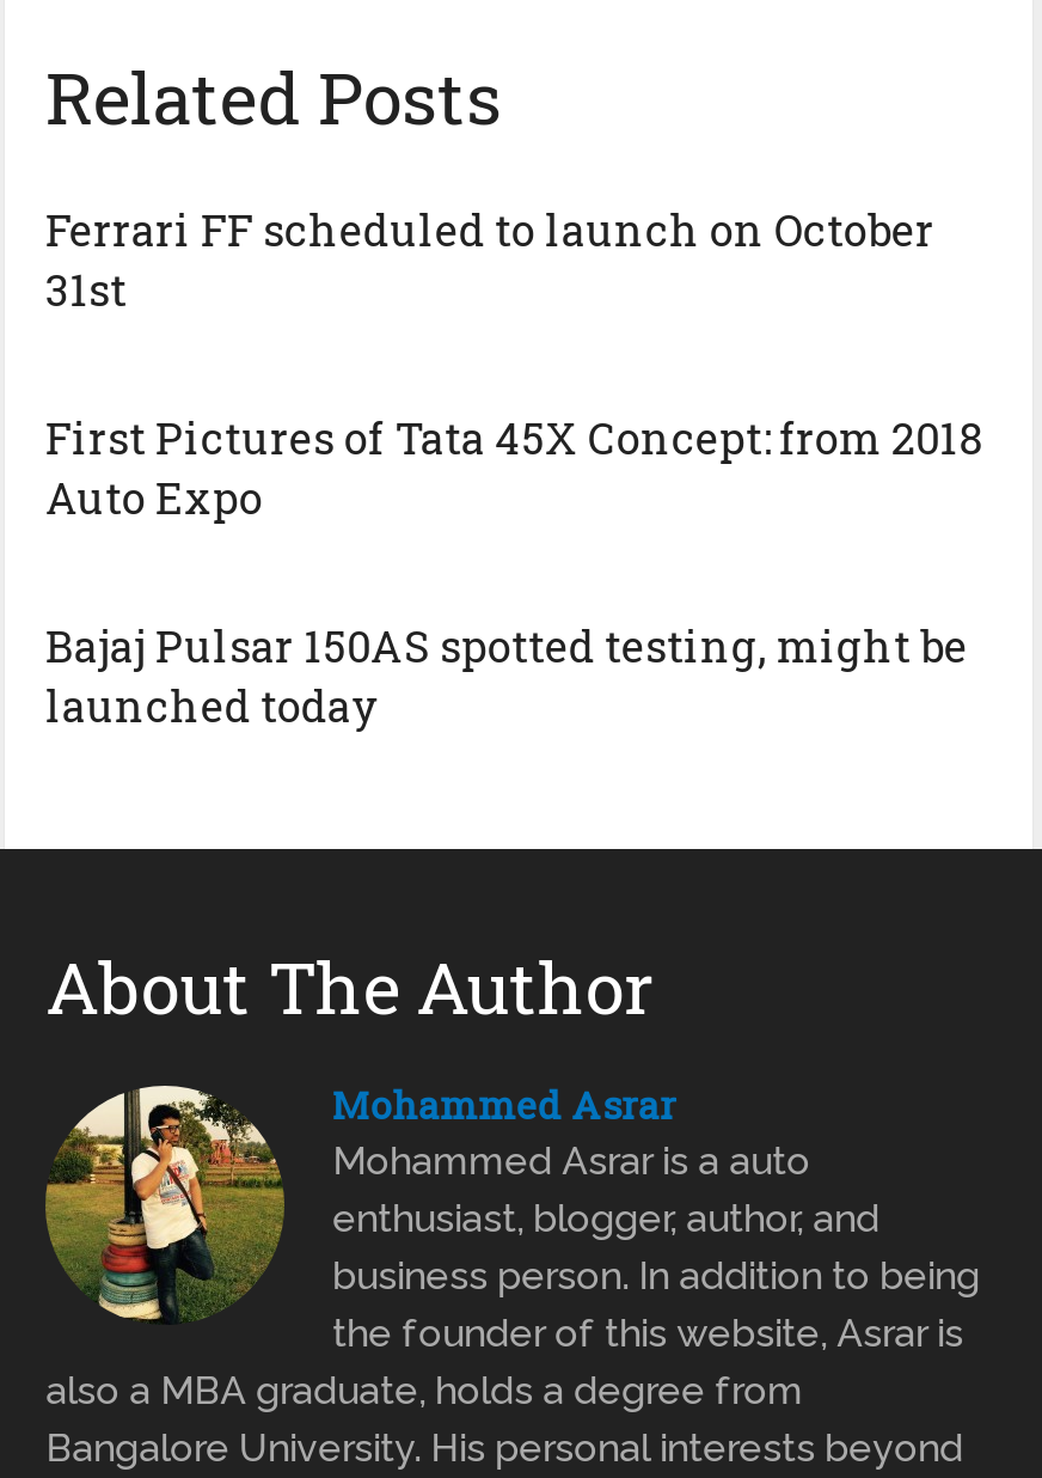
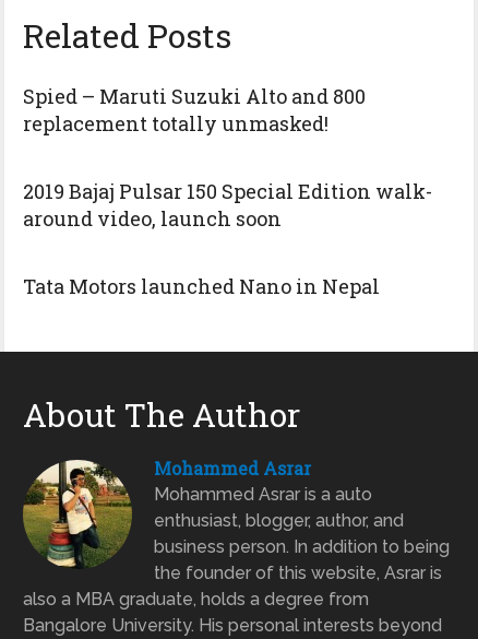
[46,202,935,319] Ferrari FF scheduled to launch on October | 31st -> [23,83,366,137] Spied – Maruti Suzuki Alto and 800 | replacement totally unmasked!
[46,410,982,527] First Pictures of Tata 45X Concept: from 2018 | Auto Expo -> [23,178,432,232] 2019 Bajaj Pulsar 150 Special Edition walk- | around video, launch soon
[46,618,968,735] Bajaj Pulsar 150AS spotted testing, might be | launched today -> [23,274,380,300] Tata Motors launched Nano in Nepal

